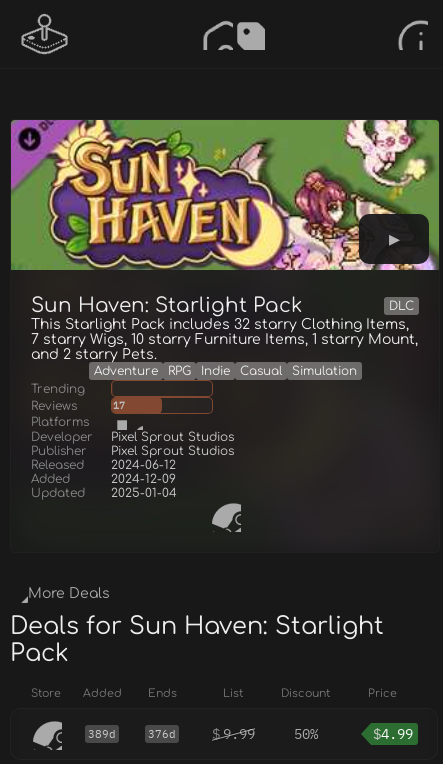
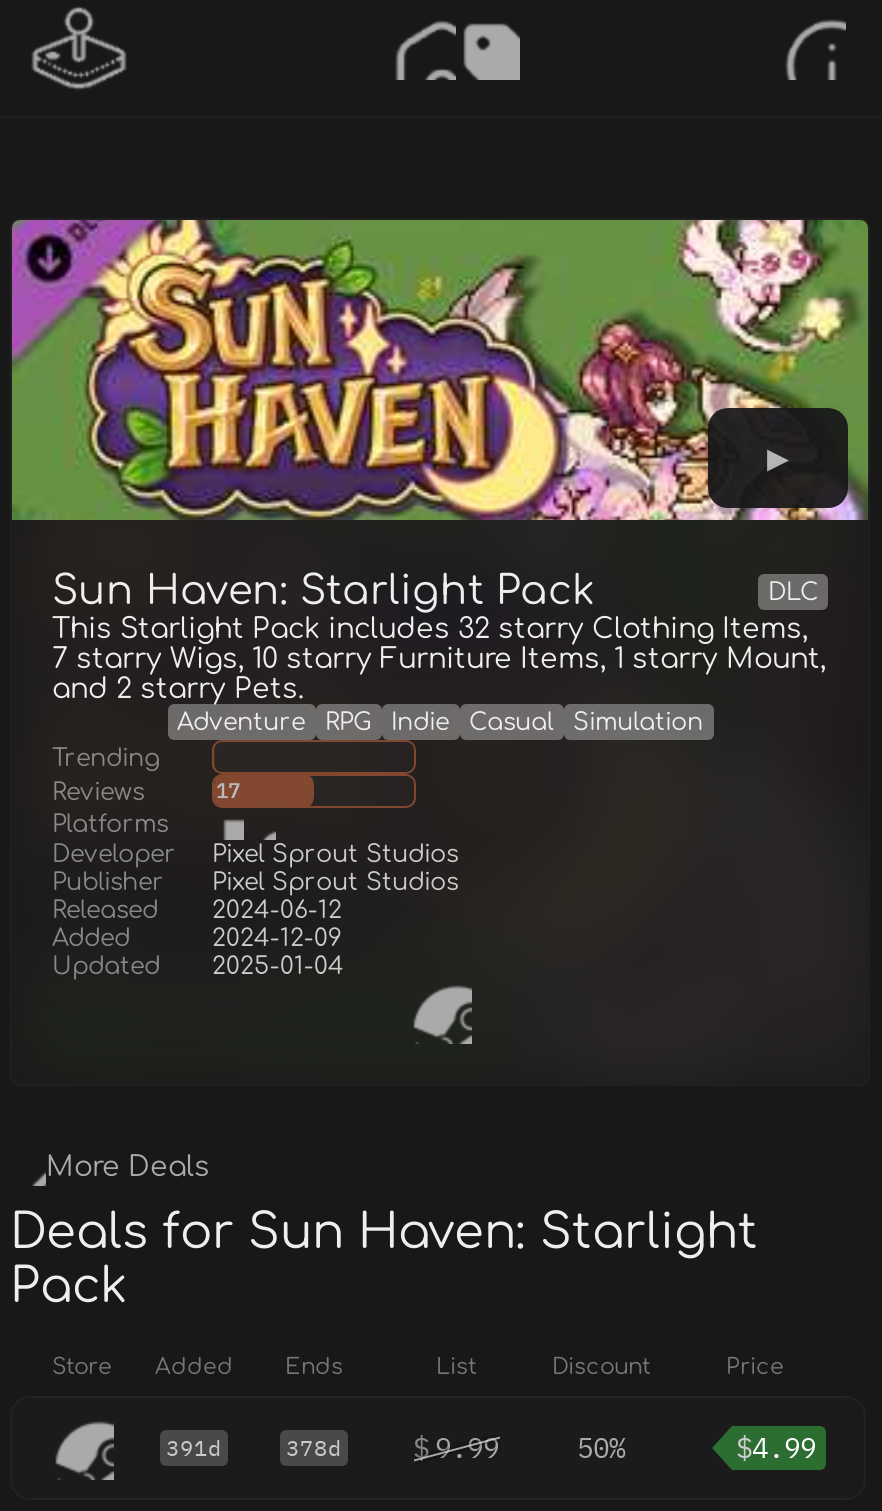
[88,727,176,741] 389d | 376d -> [166,1434,342,1462] 391d | 378d

